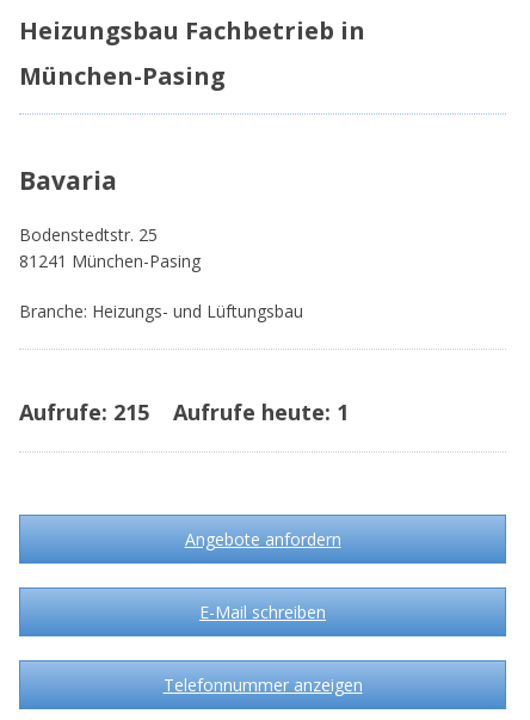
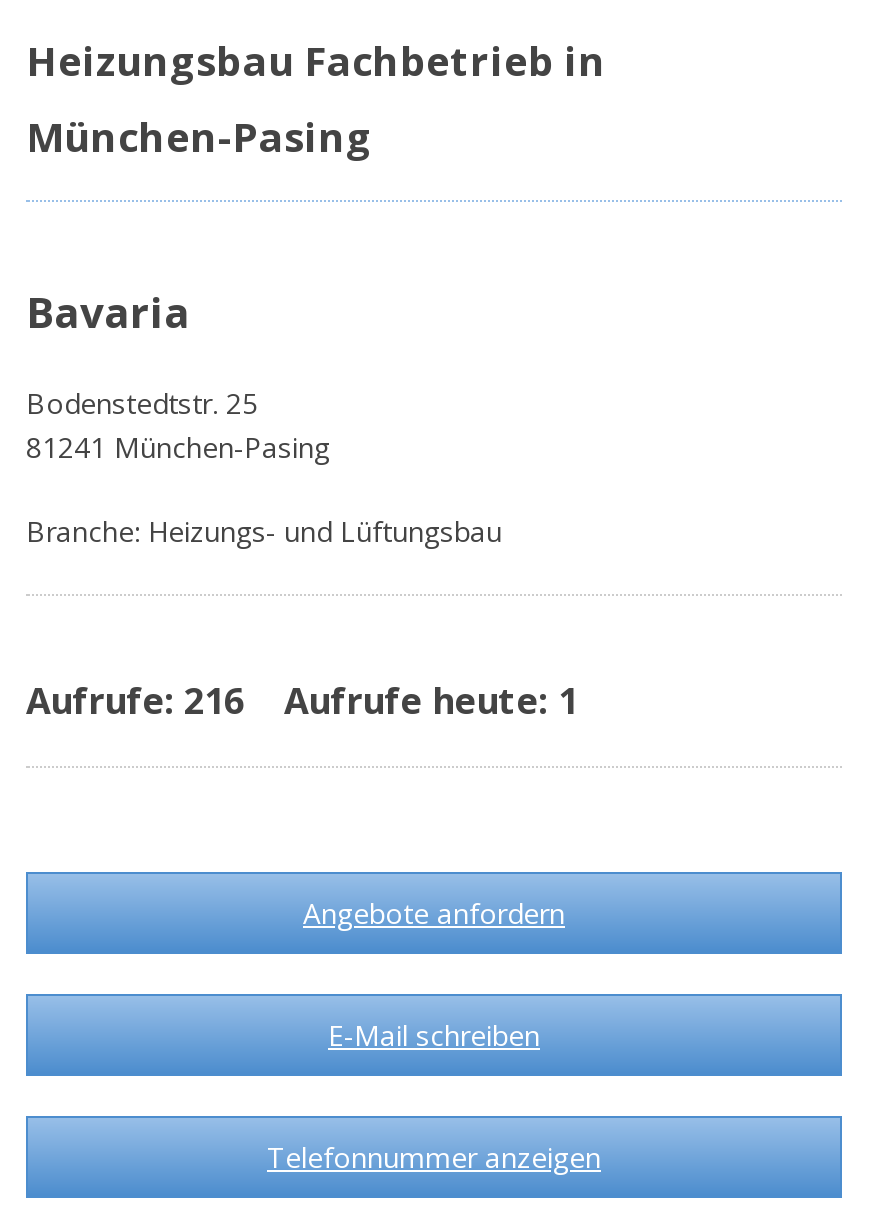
[19,398,349,426] Aufrufe: 215 Aufrufe heute: 1 -> [26,676,578,724] Aufrufe: 216 Aufrufe heute: 1

